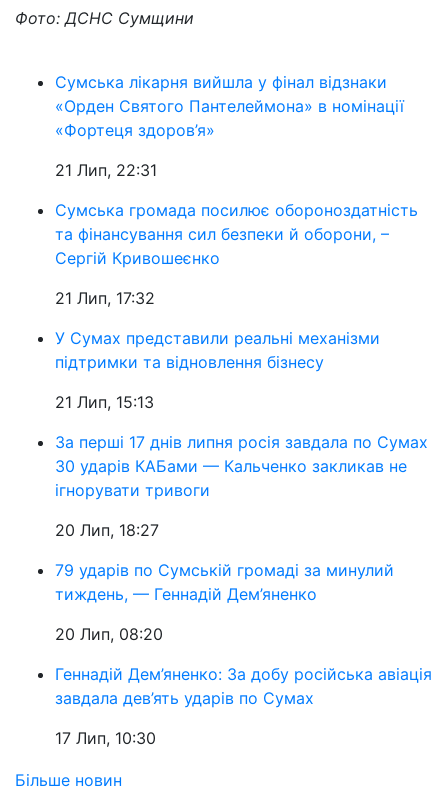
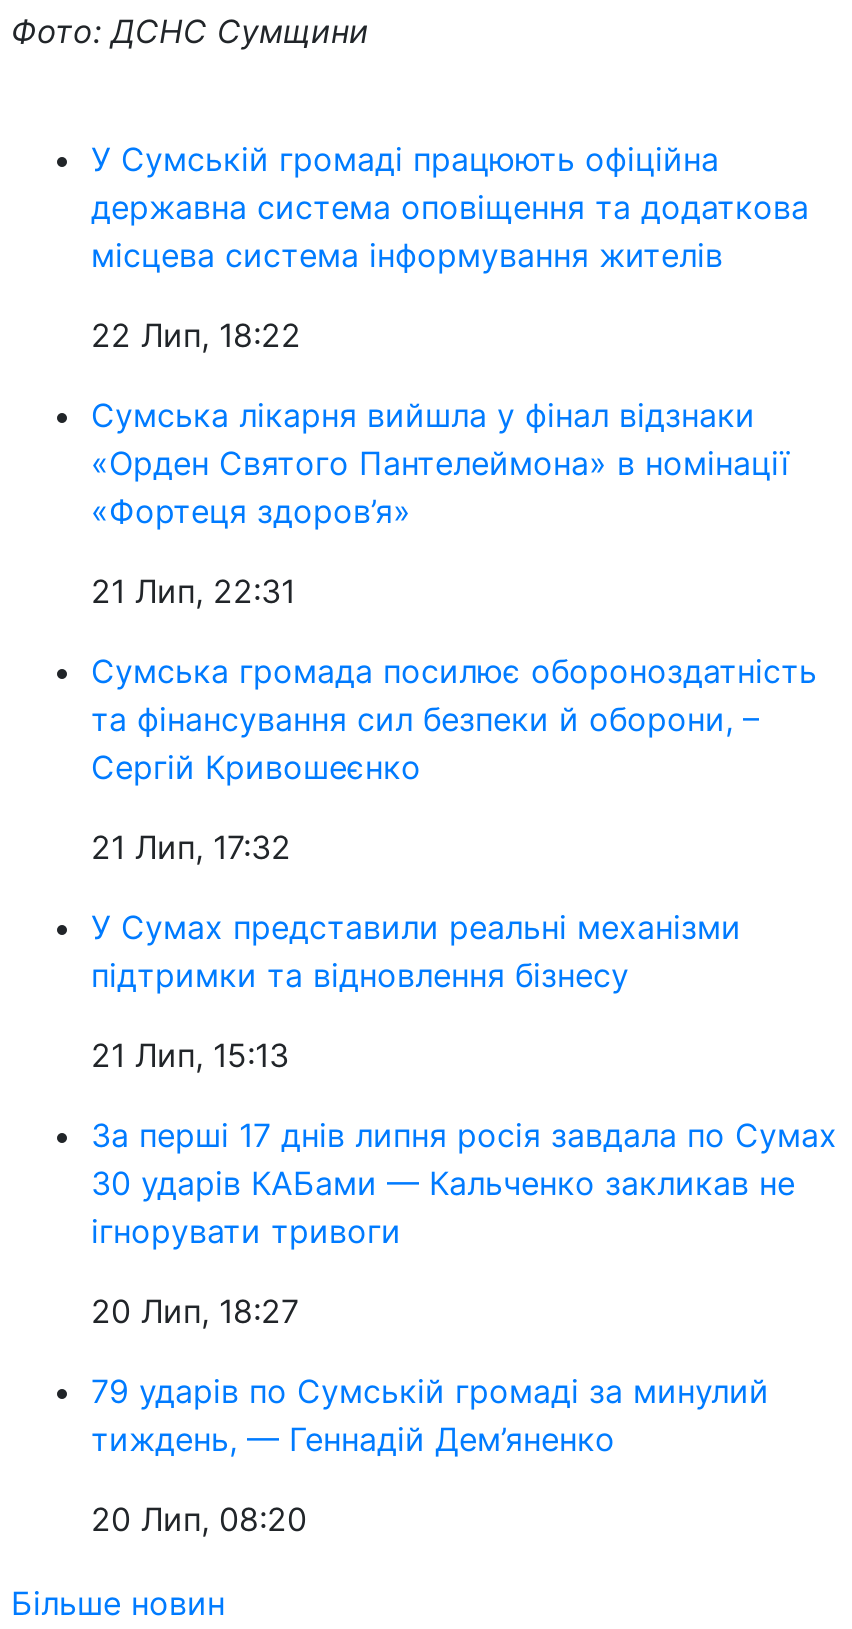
none -> [91,140,809,356] У Сумській громаді працюють офіційна | державна система оповіщення та додаткова | місцева система інформування жителів | 22 Лип, 18:22
moved [55,72,428,644] -> [91,396,837,1540]: Сумська лікарня вийшла у фінал відзнаки | «Орден Святого Пантелеймона» в номінації | «Фортеця здоров’я» | ... | тиждень, — Геннадій Дем’яненко | 20 Лип, 08:20
[55,664,432,748] Геннадій Дем’яненко: За добу російська авіація | завдала дев’ять ударів по Сумах | 17 Лип, 10:30 -> none

